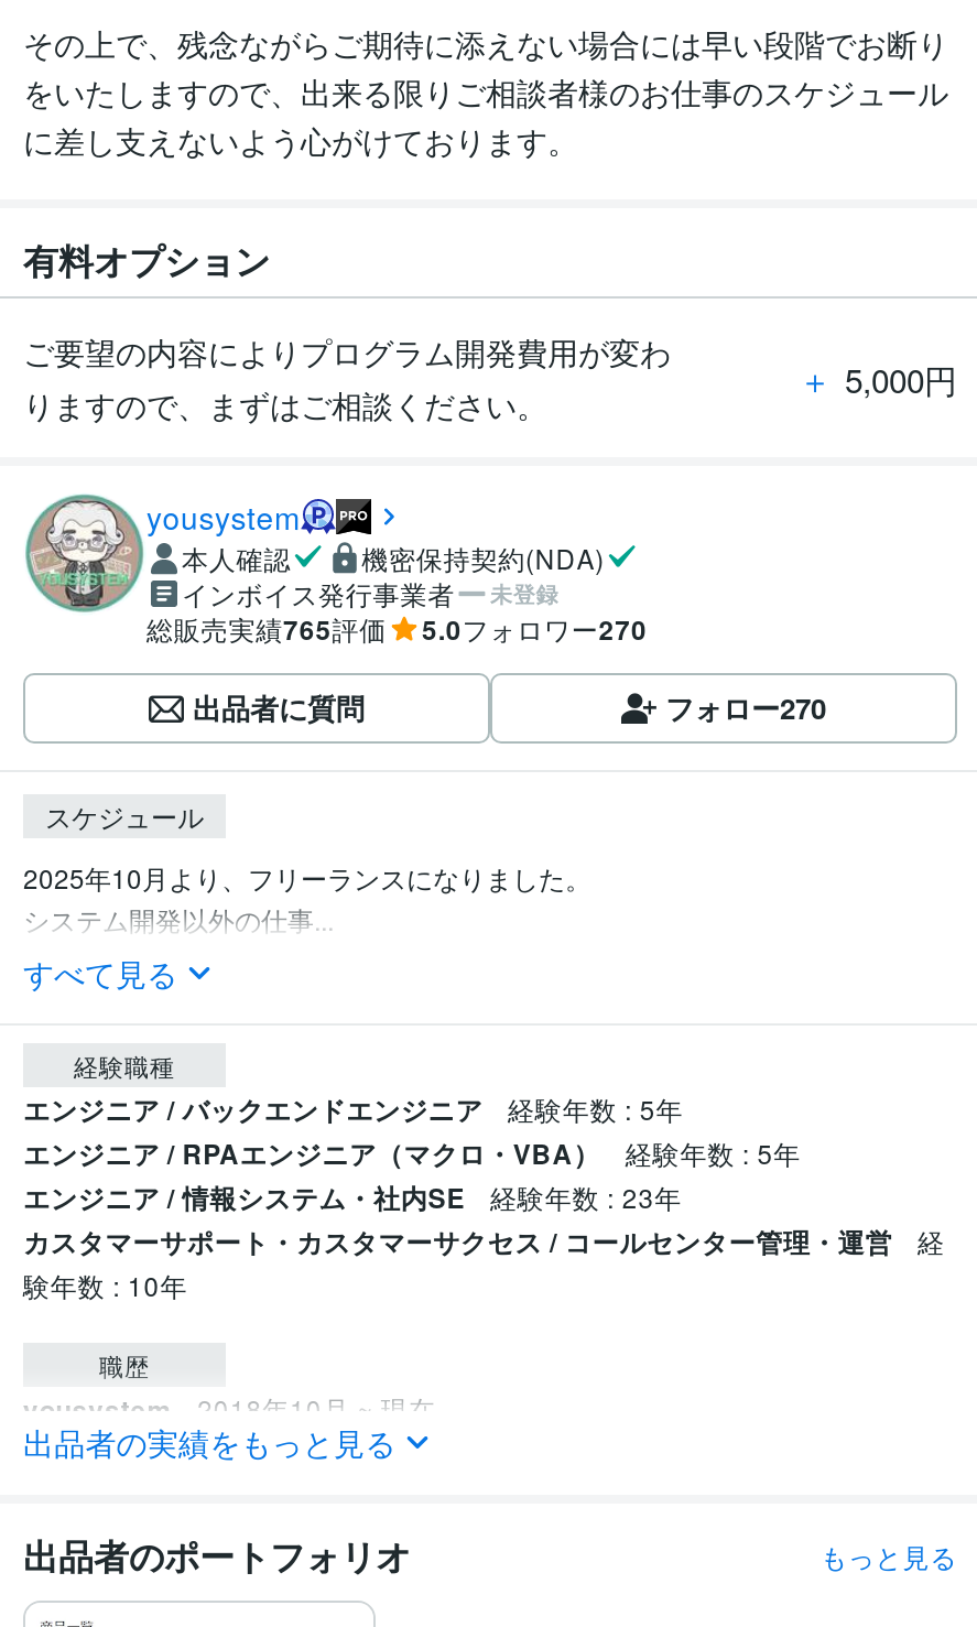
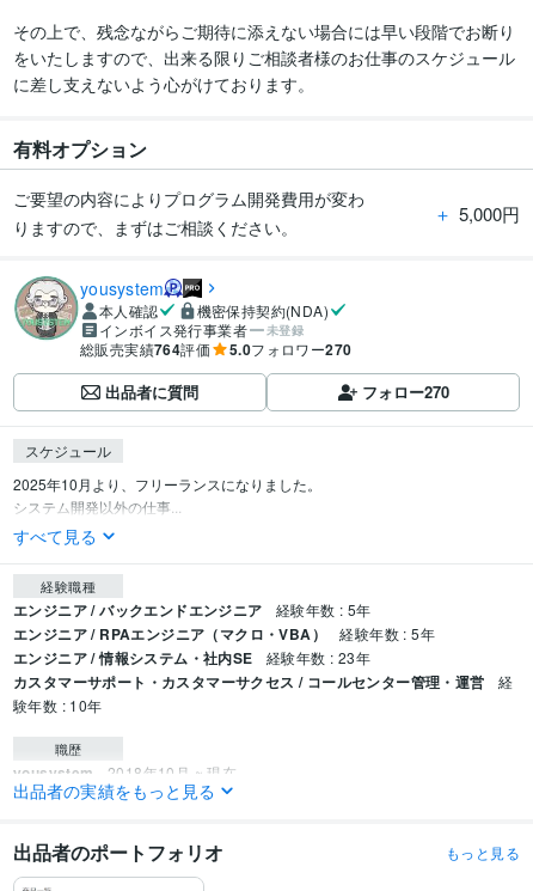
[146,609,387,649] 総販売実績765評価 -> [80,339,210,360] 総販売実績764評価

